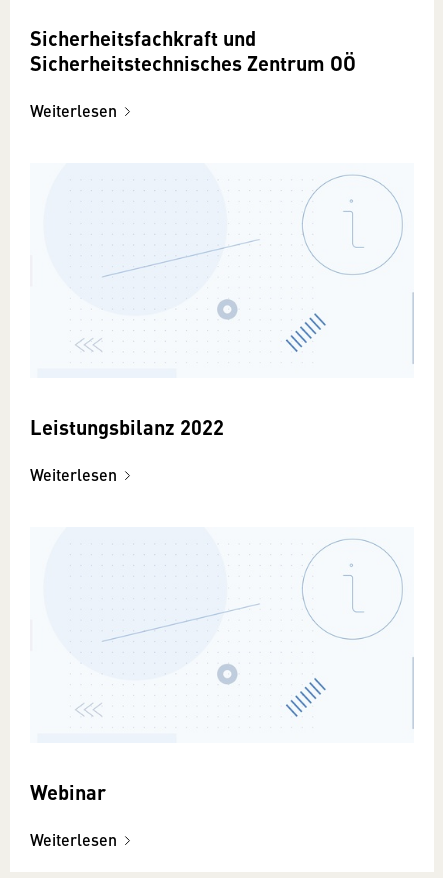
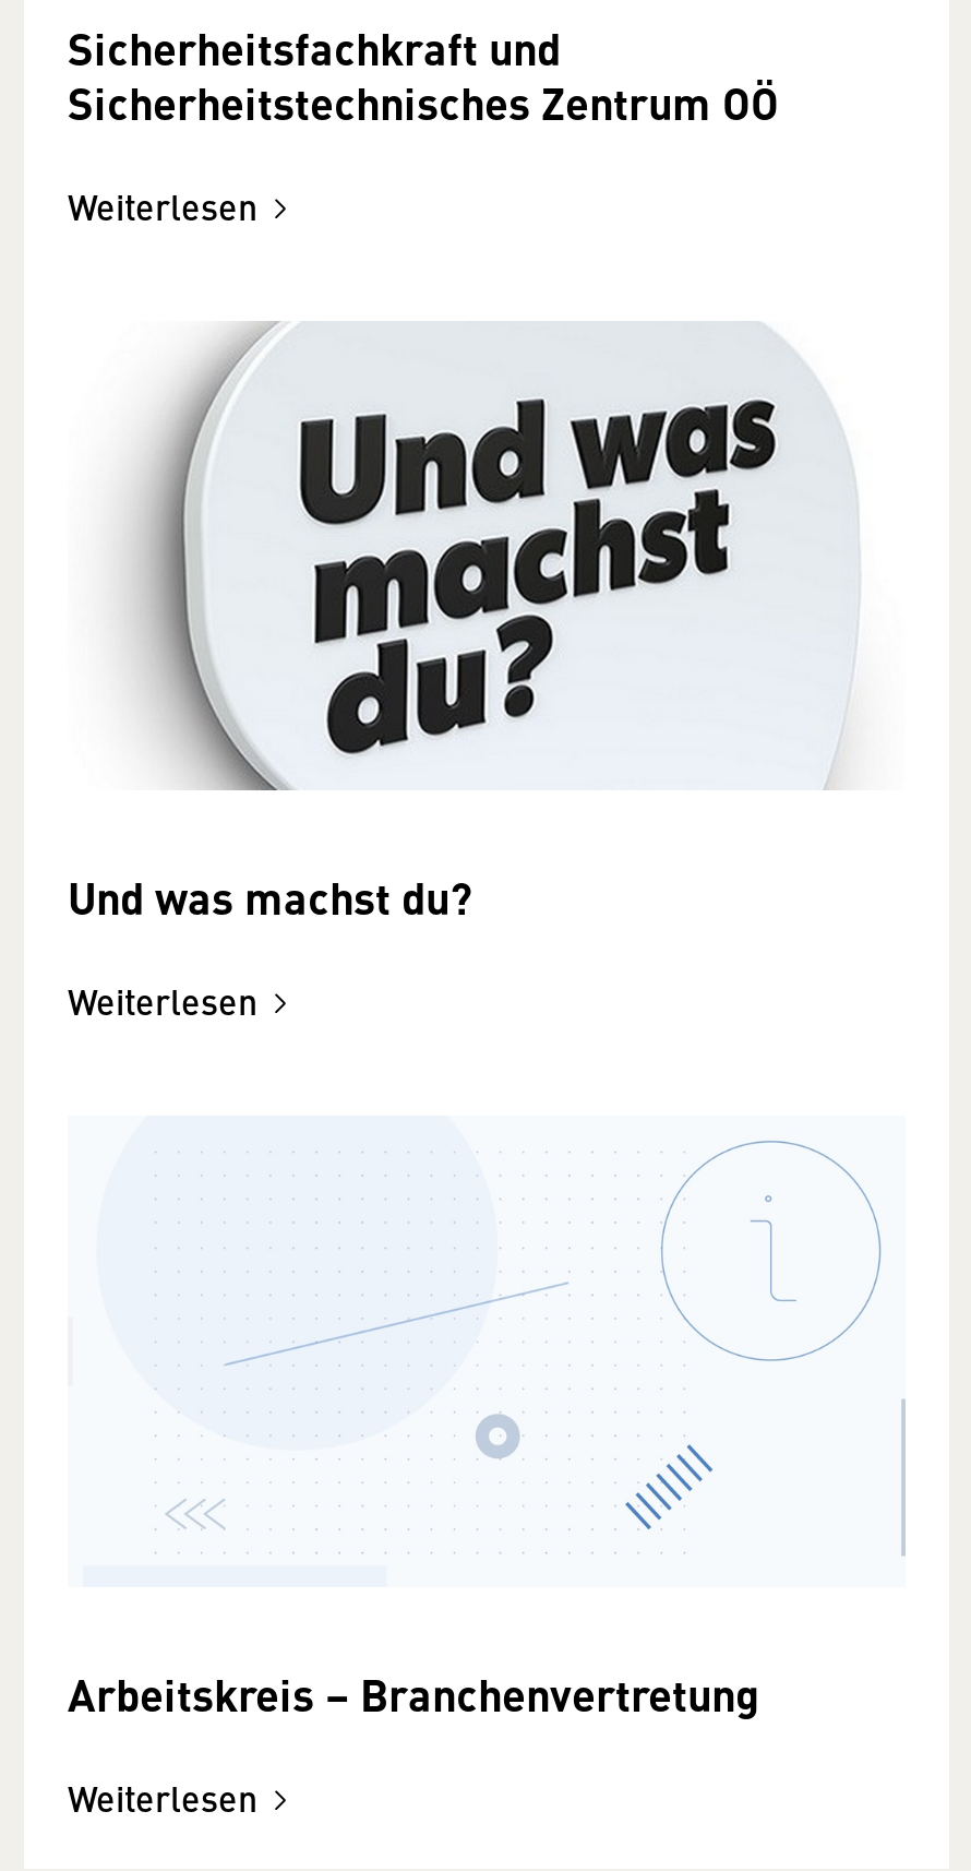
none -> [122,321,779,793] [image]
[30,412,224,441] Leistungsbilanz 2022 -> [68,866,471,929] Und was machst du?
[30,777,106,806] Webinar -> [68,1662,759,1725] Arbeitskreis – Branchenvertretung

